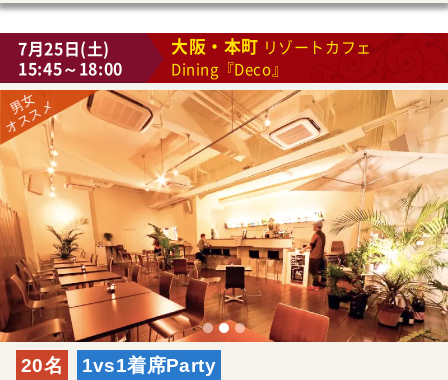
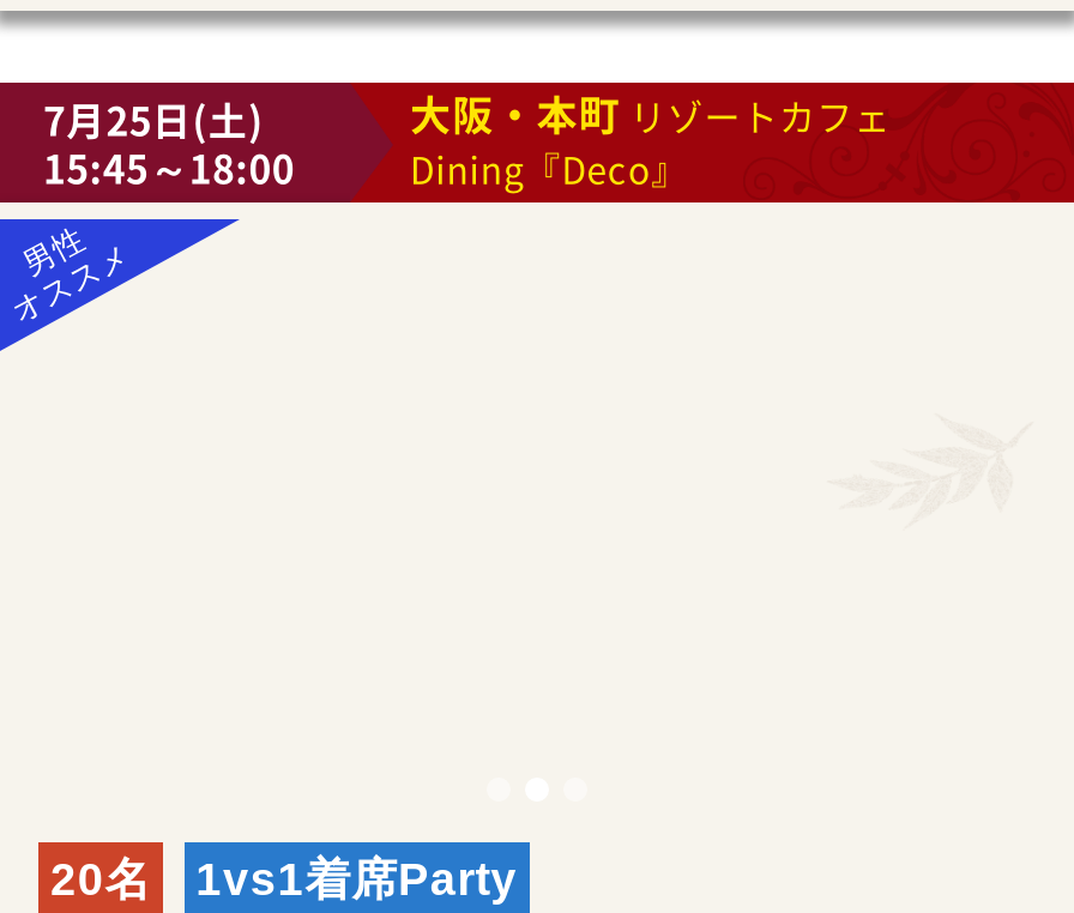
[3,89,445,343] [image] -> none

